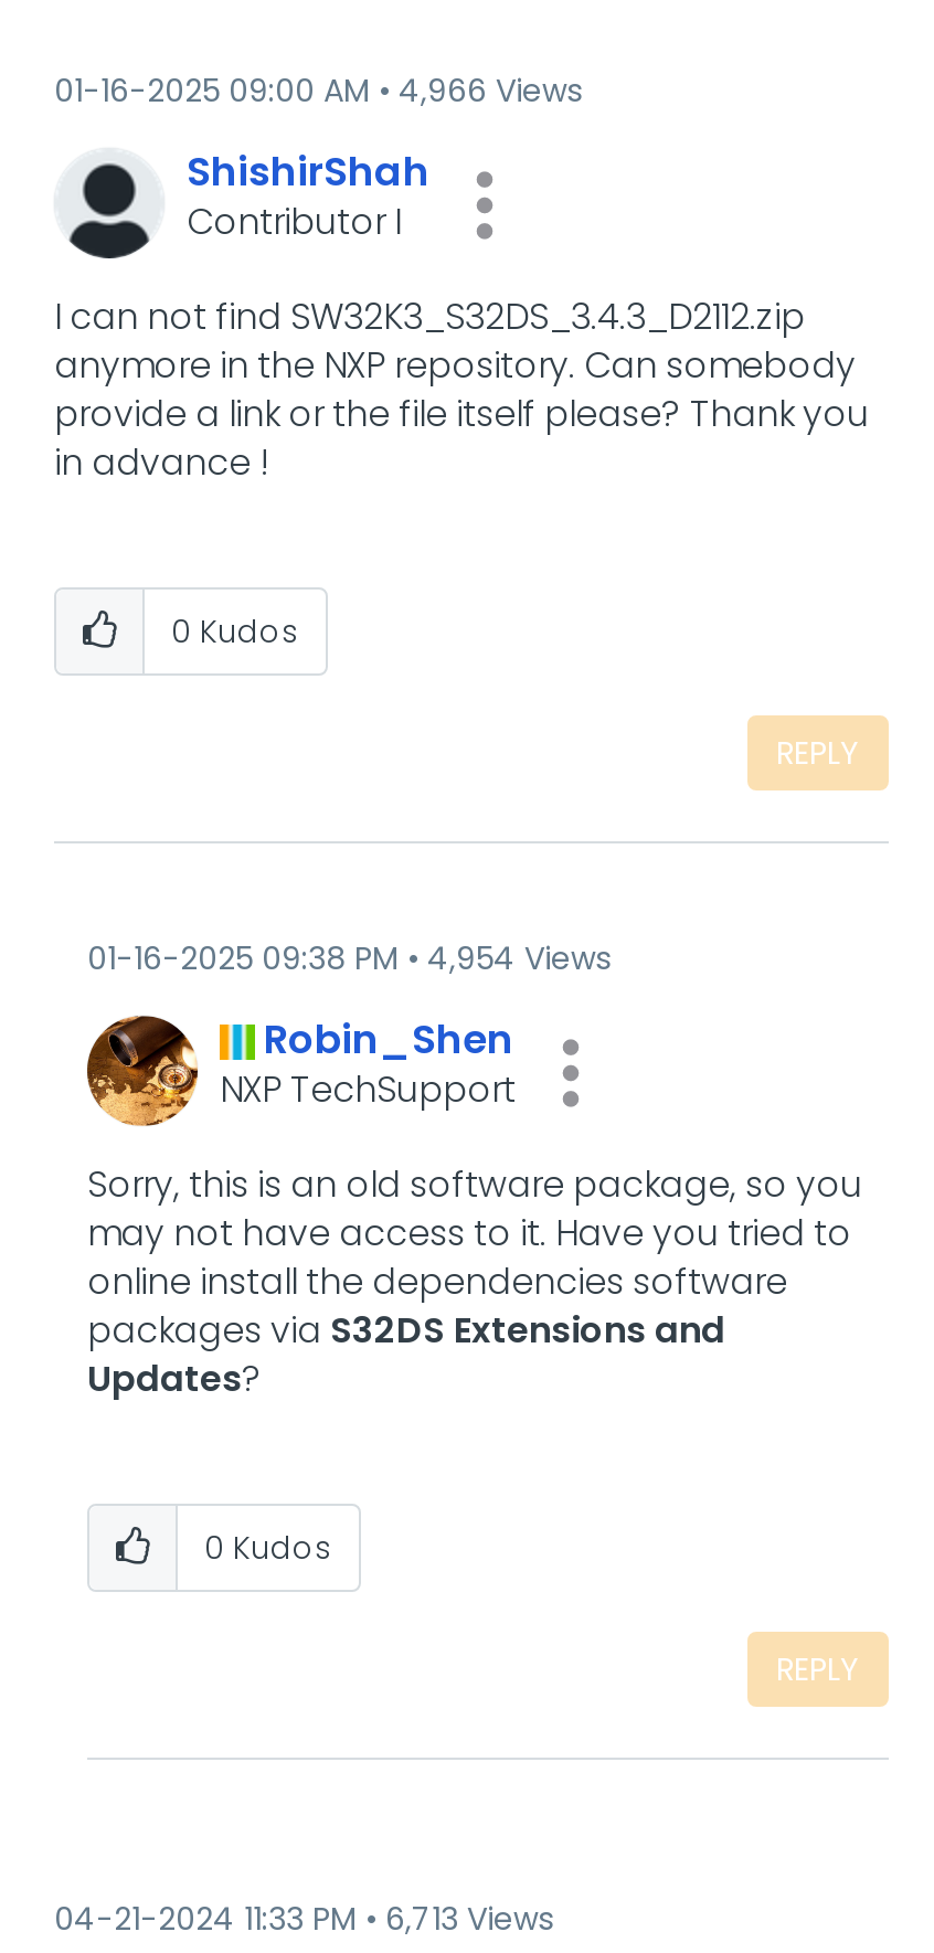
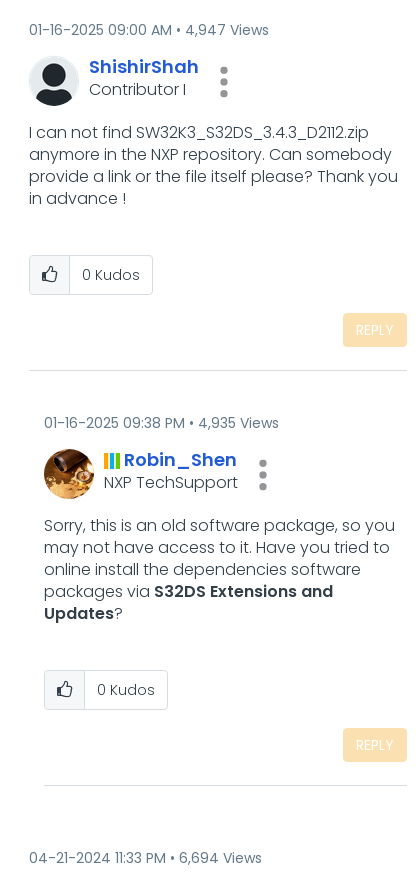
[54,68,582,112] 01-16-2025 09:00 AM 4,966 Views -> [29,20,269,40] 01-16-2025 09:00 AM 4,947 Views
[87,936,611,980] 01-16-2025 09:38 PM 4,954 Views -> [44,413,279,433] 01-16-2025 09:38 PM 4,935 Views
[54,1896,553,1940] 04-21-2024 11:33 PM 6,713 Views -> [29,848,262,868] 04-21-2024 11:33 PM 6,694 Views

